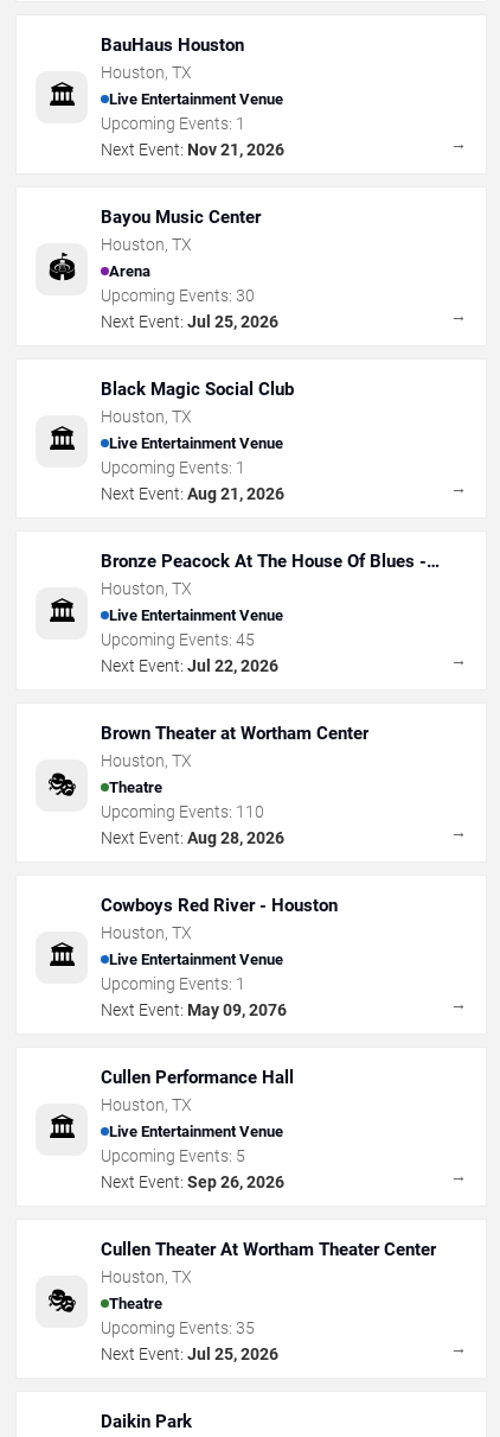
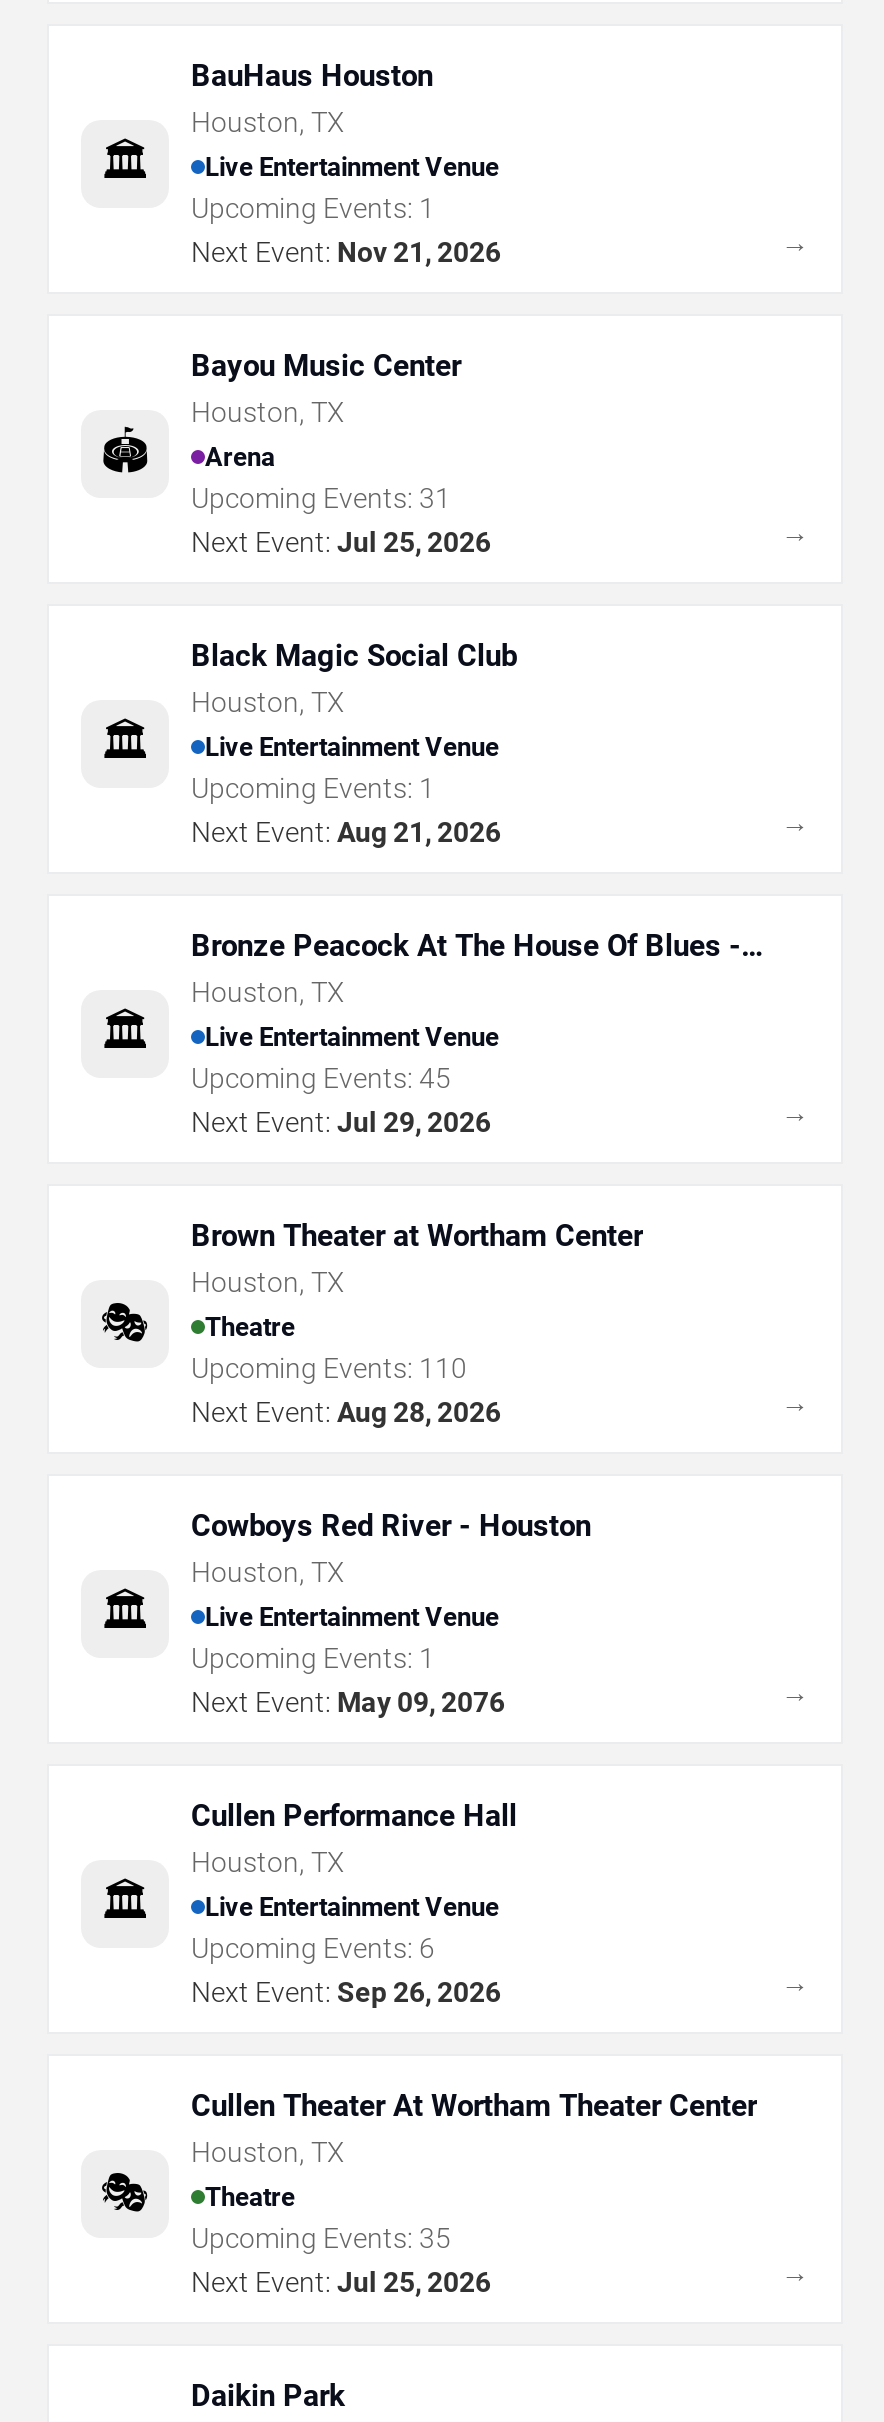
[101,286,255,305] Upcoming Events: 30 -> [191,482,451,514] Upcoming Events: 31
[101,656,278,675] Next Event: Jul 22, 2026 -> [191,1106,491,1138] Next Event: Jul 29, 2026
[101,1146,245,1165] Upcoming Events: 5 -> [191,1932,435,1964] Upcoming Events: 6

